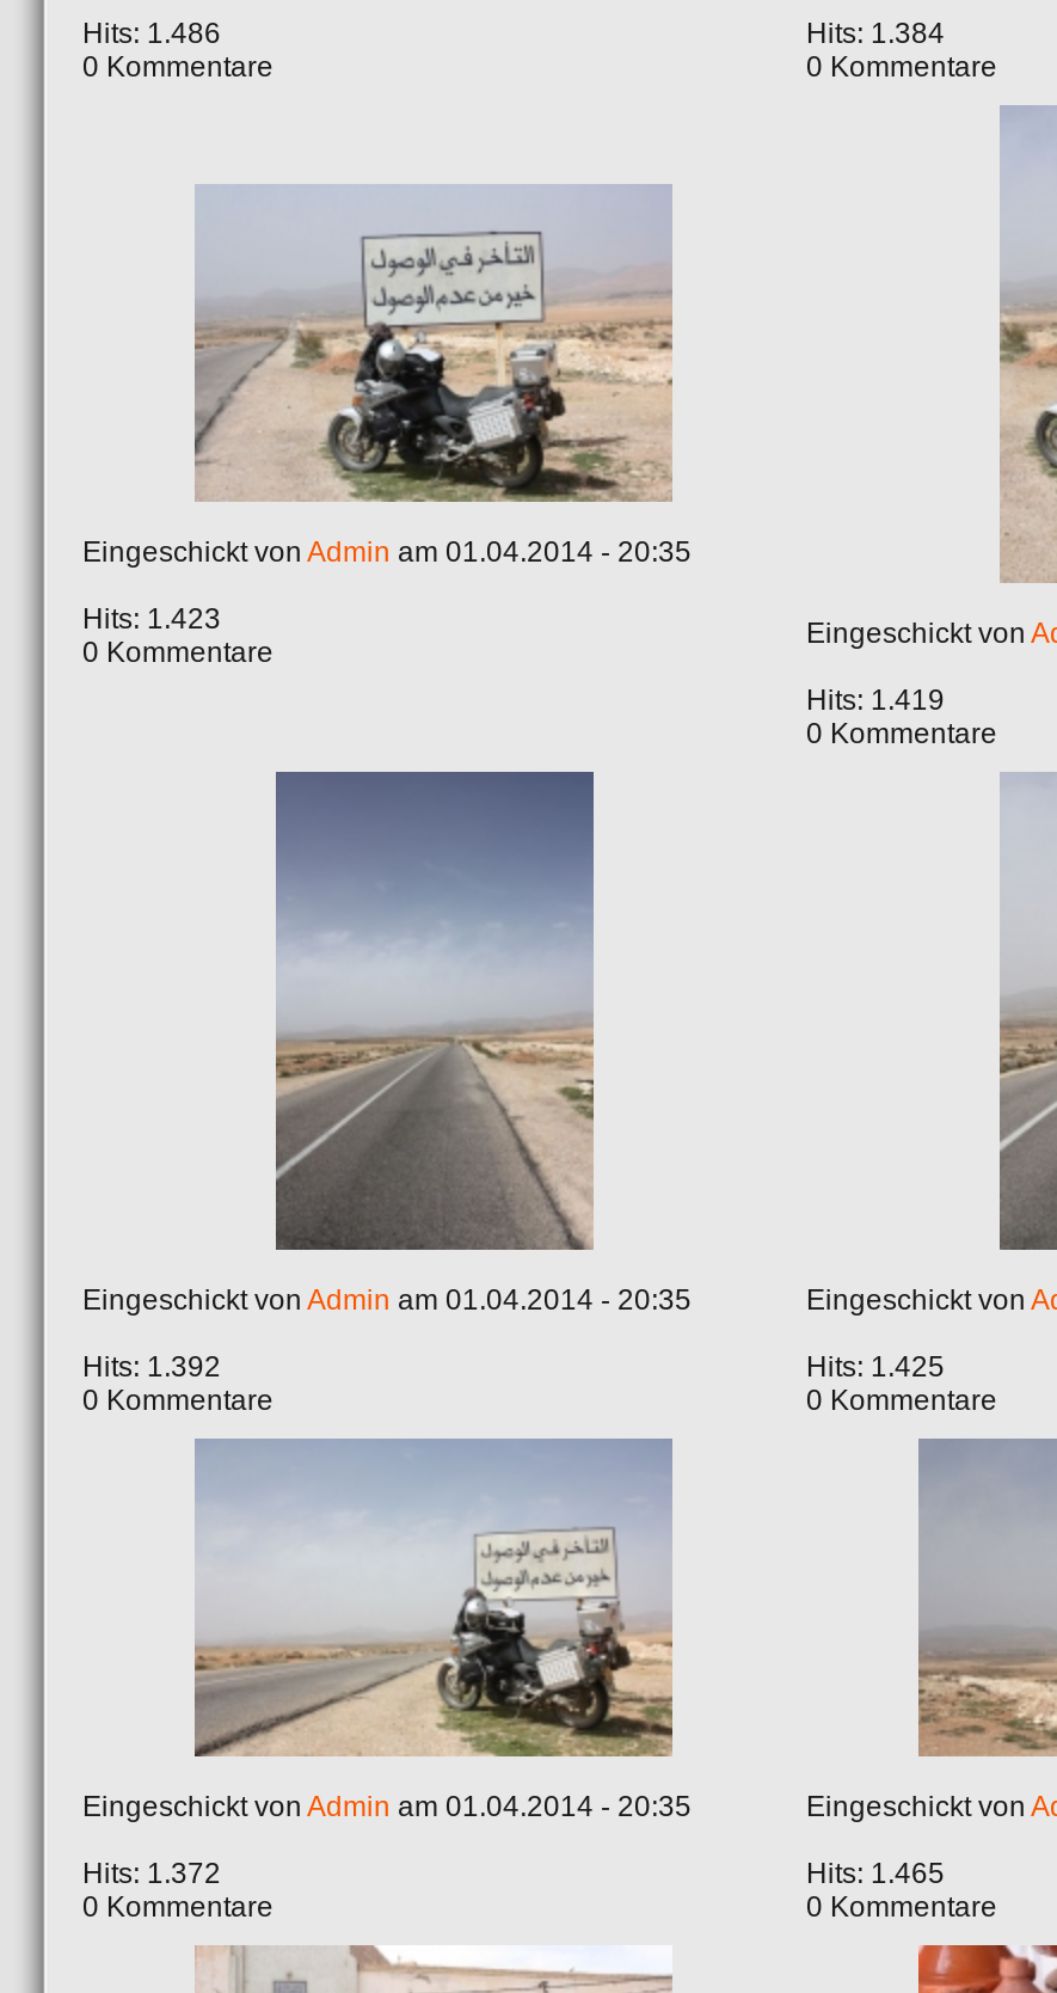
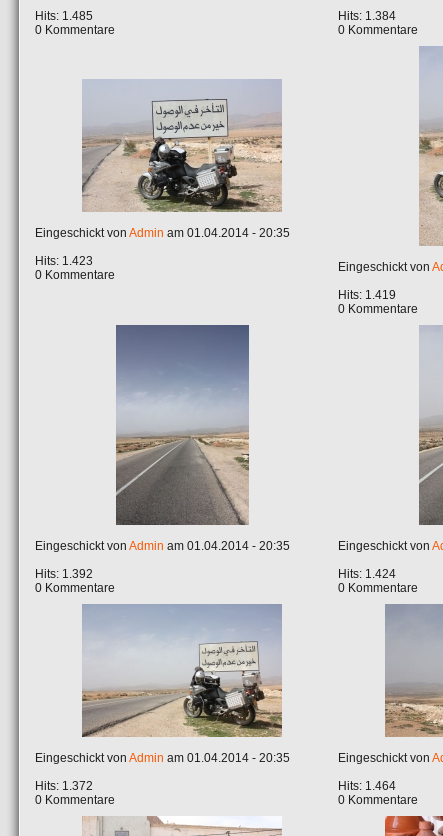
[82,17,221,50] Hits: 1.486 -> [35,9,93,23] Hits: 1.485
[806,1350,945,1384] Hits: 1.425 -> [338,567,396,581] Hits: 1.424
[806,1857,945,1890] Hits: 1.465 -> [338,779,396,793] Hits: 1.464

